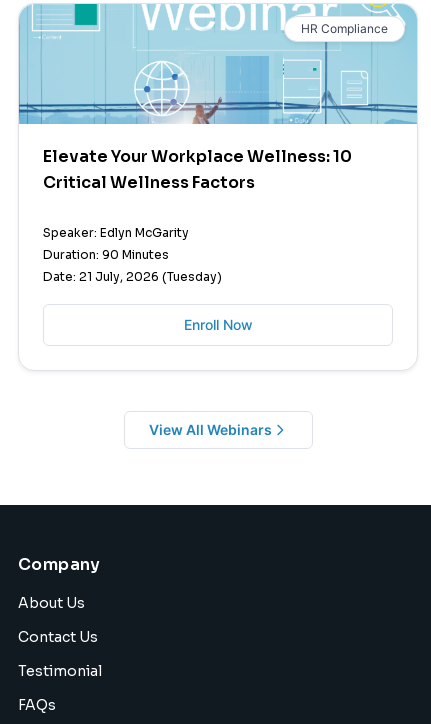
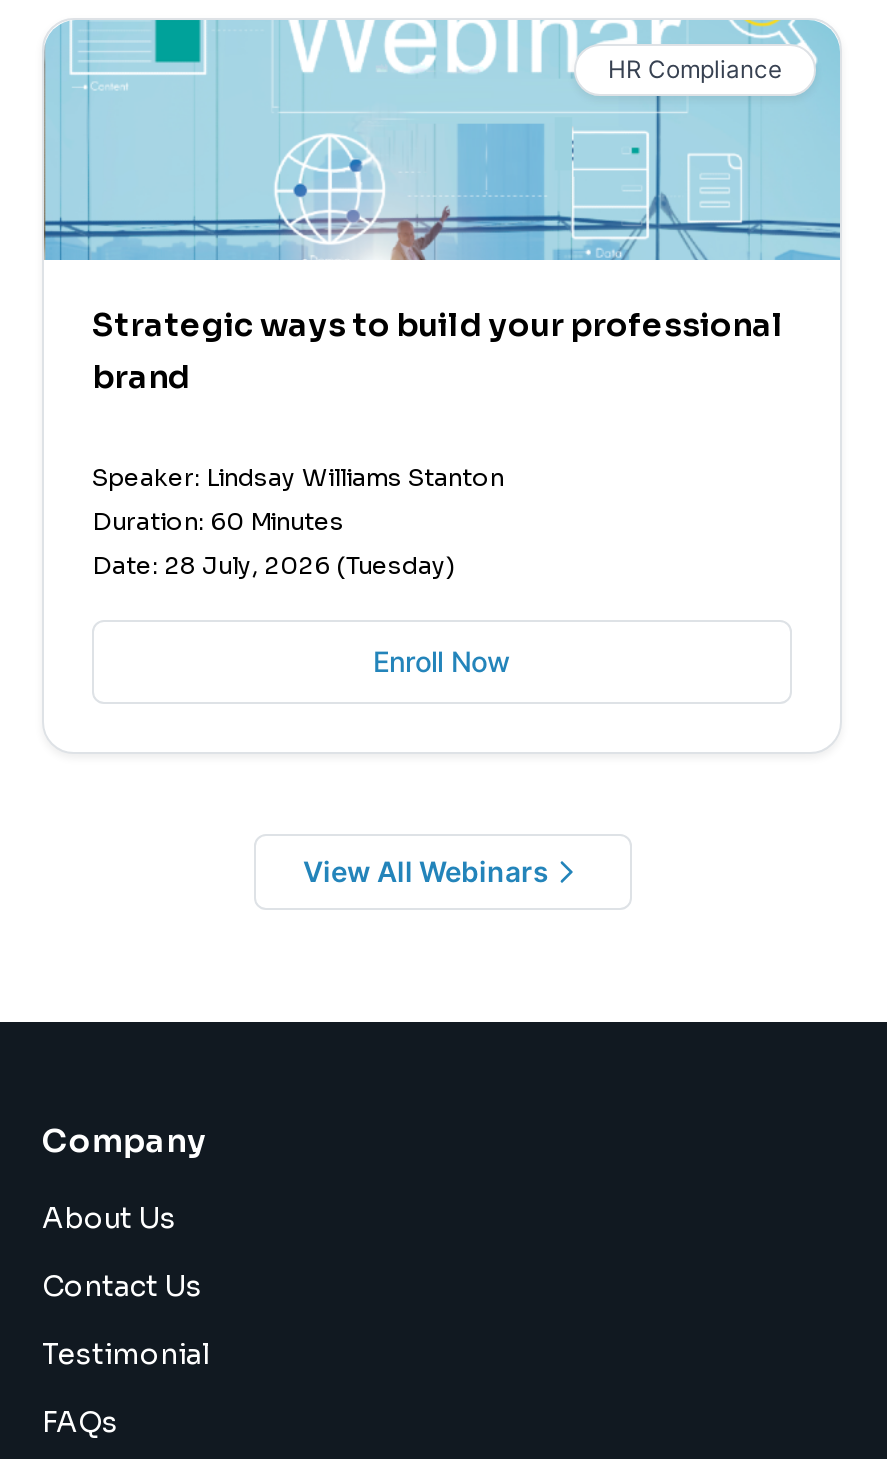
[43,146,352,193] Elevate Your Workplace Wellness: 10 | Critical Wellness Factors -> [92,303,784,397] Strategic ways to build your professional | brand
[43,225,189,240] Speaker: Edlyn McGarity -> [92,461,504,491] Speaker: Lindsay Williams Stanton
[43,247,169,262] Duration: 90 Minutes -> [92,505,344,535] Duration: 60 Minutes
[43,269,222,284] Date: 21 July, 2026 (Tuesday) -> [92,549,456,579] Date: 28 July, 2026 (Tuesday)

